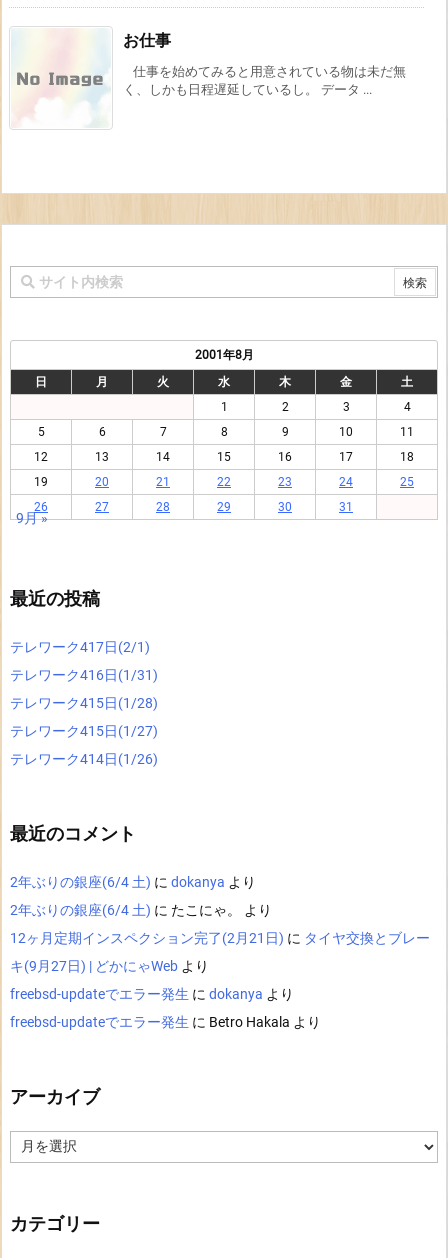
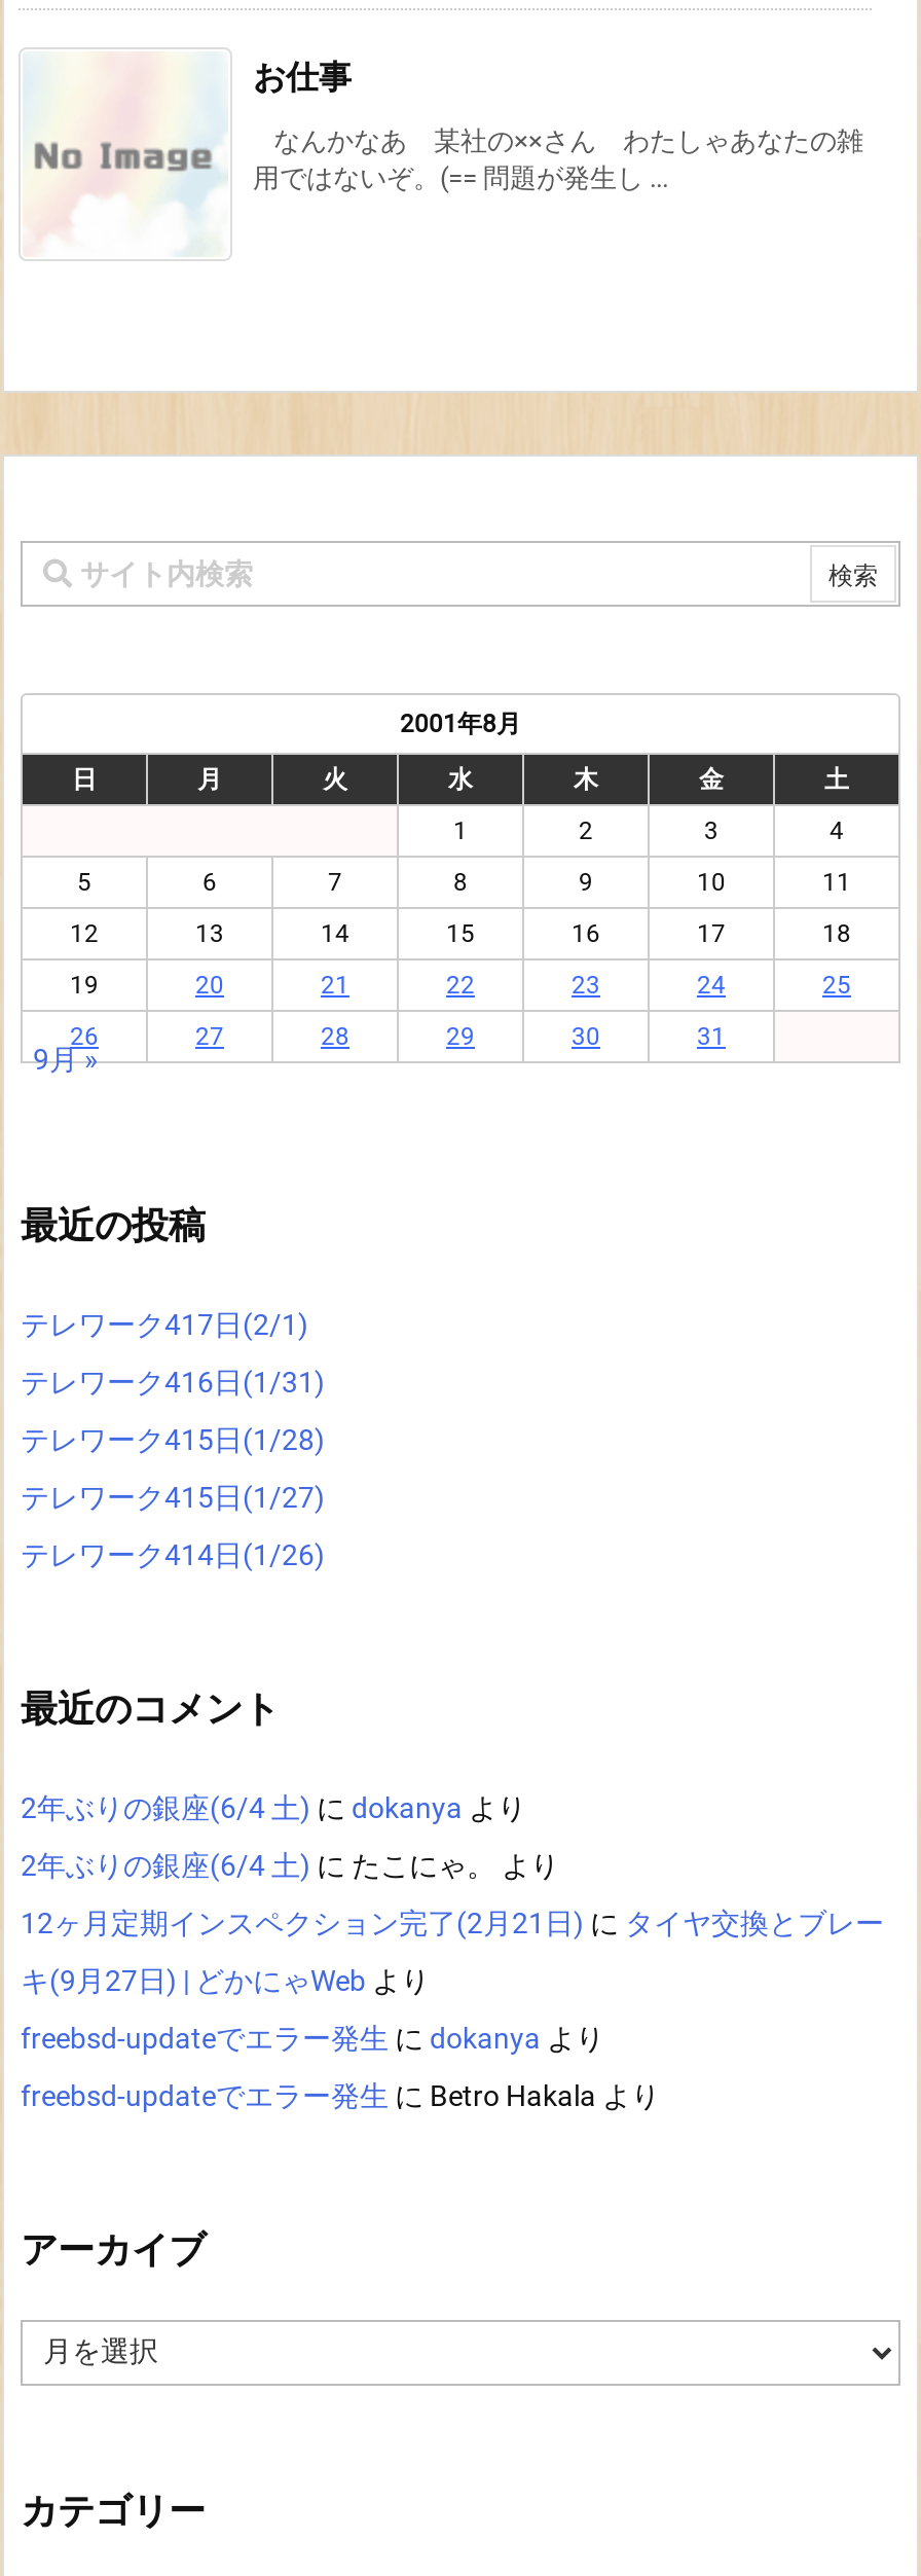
[123,64,406,97] 仕事を始めてみると用意されている物は未だ無 | く、しかも日程遅延しているし。 データ ... -> [253,125,863,193] なんかなあ 某社の××さん わたしゃあなたの雑 | 用ではないぞ。(== 問題が発生し ...

